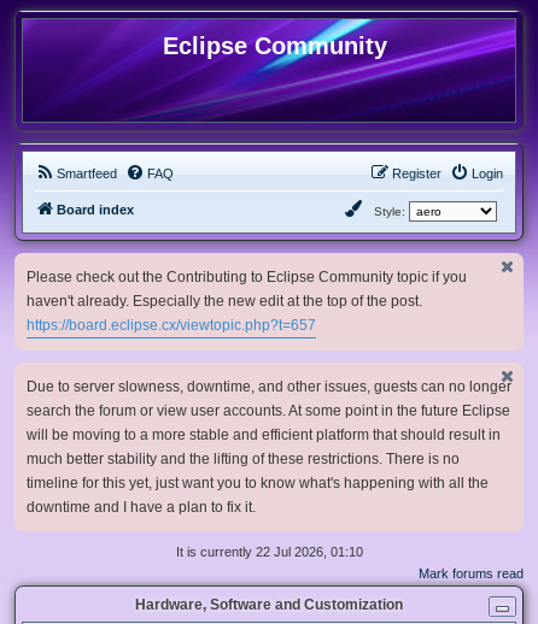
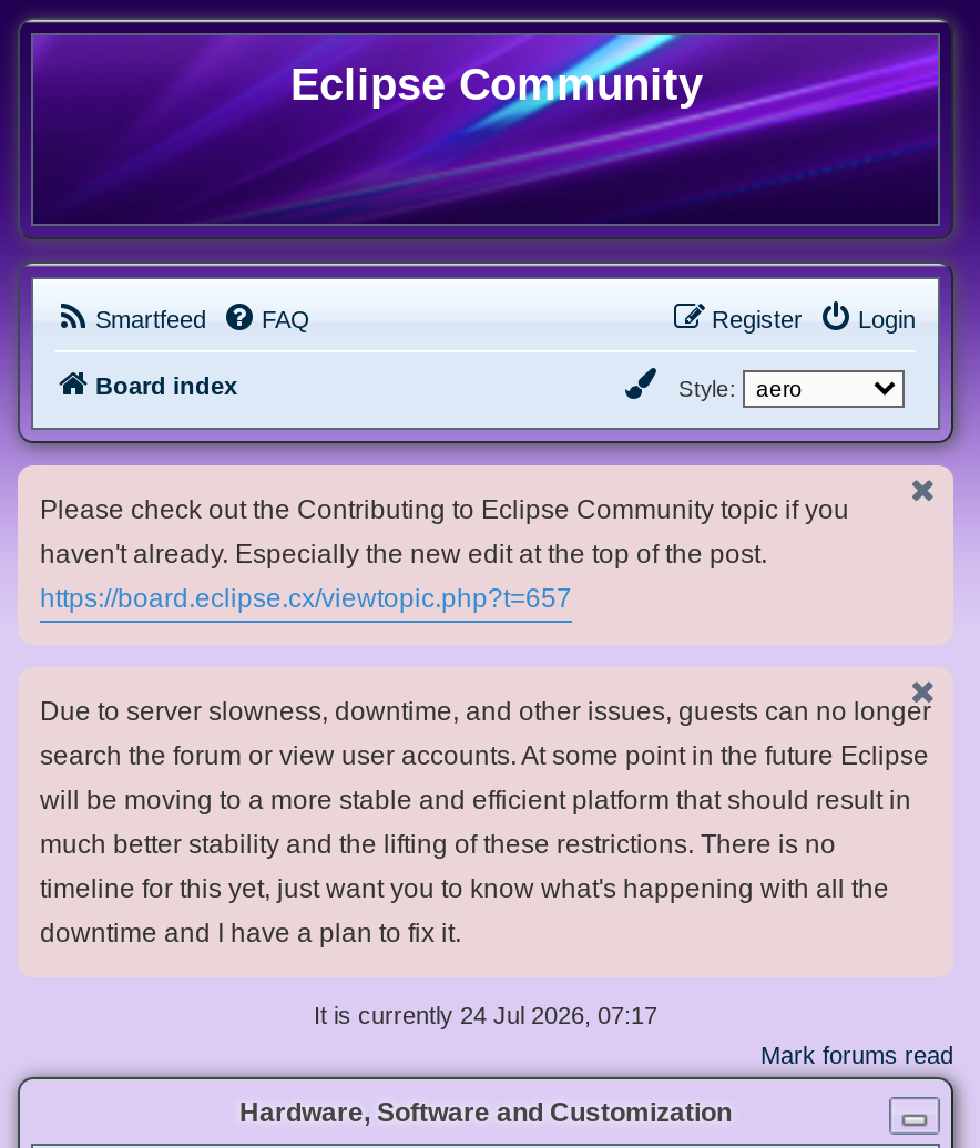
[176,544,362,558] It is currently 22 Jul 2026, 01:10 -> [314,1001,657,1027] It is currently 24 Jul 2026, 07:17

